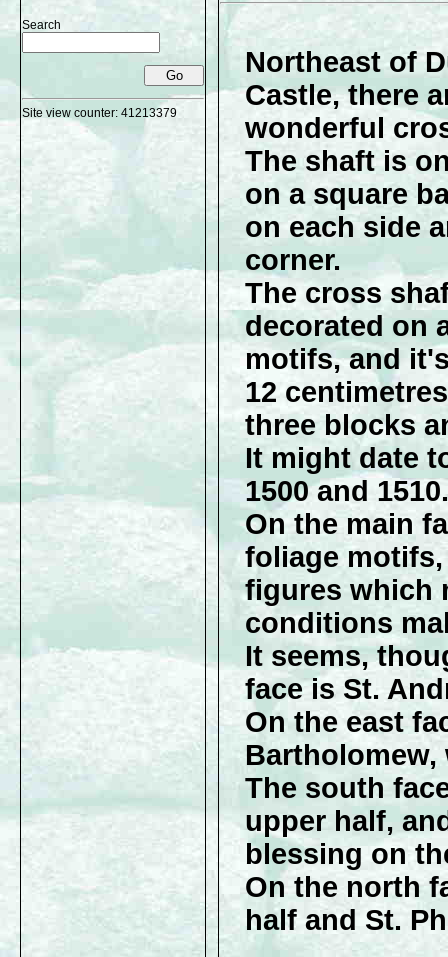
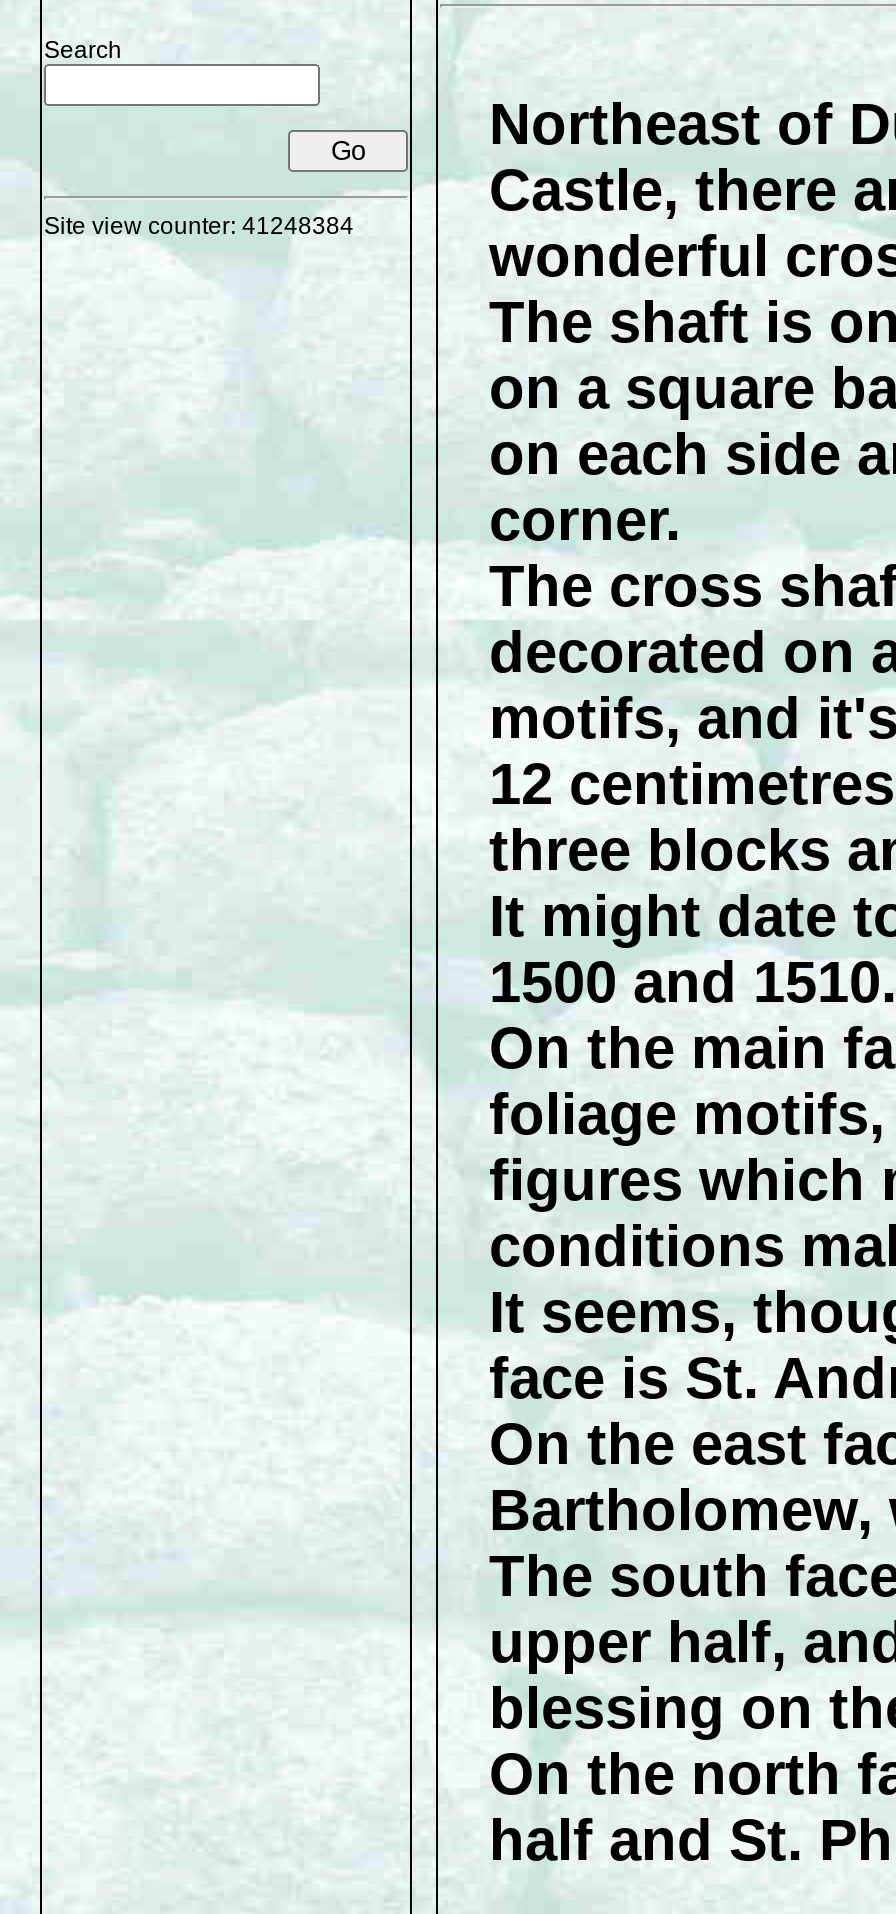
[22,106,177,120] Site view counter: 41213379 -> [44,212,354,240] Site view counter: 41248384

